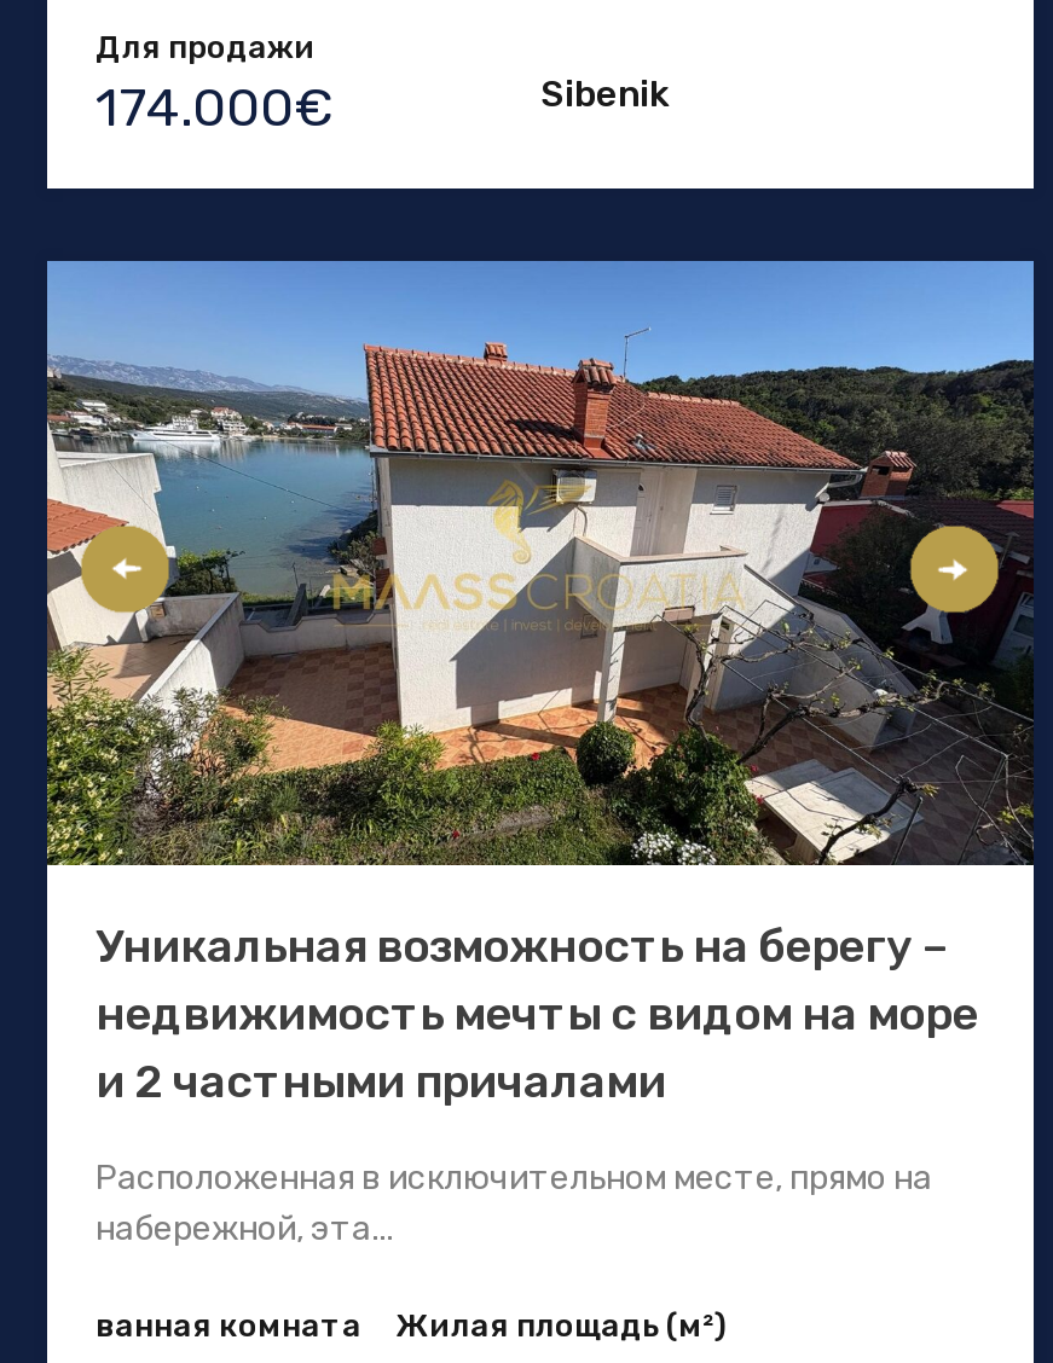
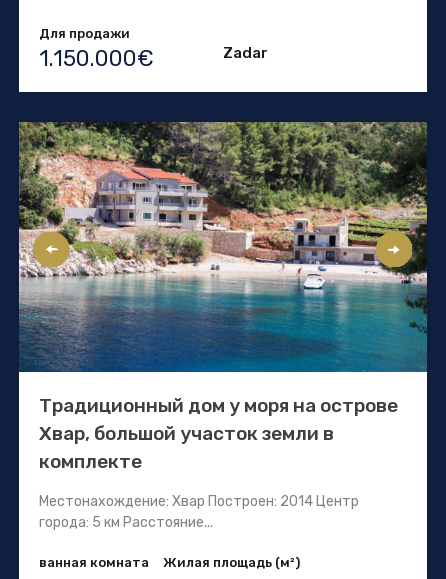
[96,73,669,141] 174.000€ | Sibenik -> [39,44,268,72] 1.150.000€ | Zadar
[45,259,1036,1110] [image] | Уникальная возможность на берегу – | недвижимость мечты с видом на море | и 2 частными причалами -> [18,121,428,473] [image] | Традиционный дом у моря на острове | Хвар, большой участок земли в | комплекте
[96,1158,932,1250] Расположенная в исключительном месте, прямо на | набережной, эта... -> [39,493,359,531] Местонахождение: Хвар Построен: 2014 Центр | города: 5 км Расстояние...

